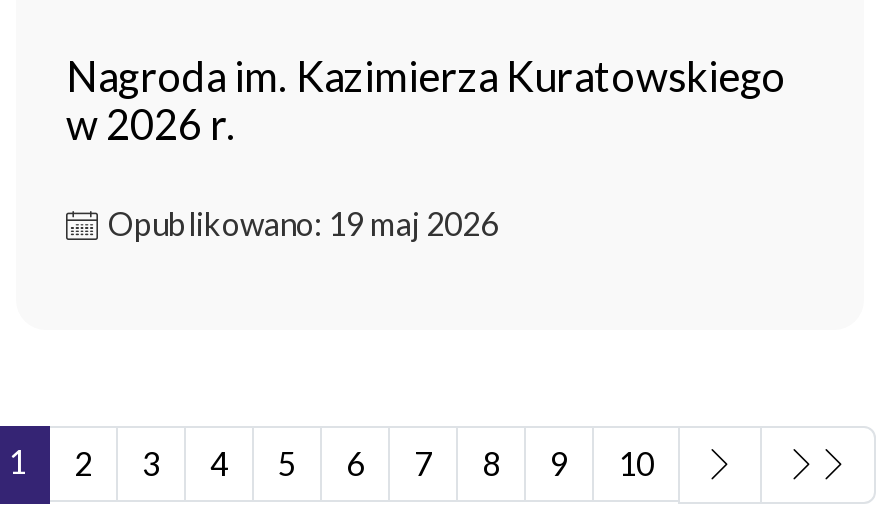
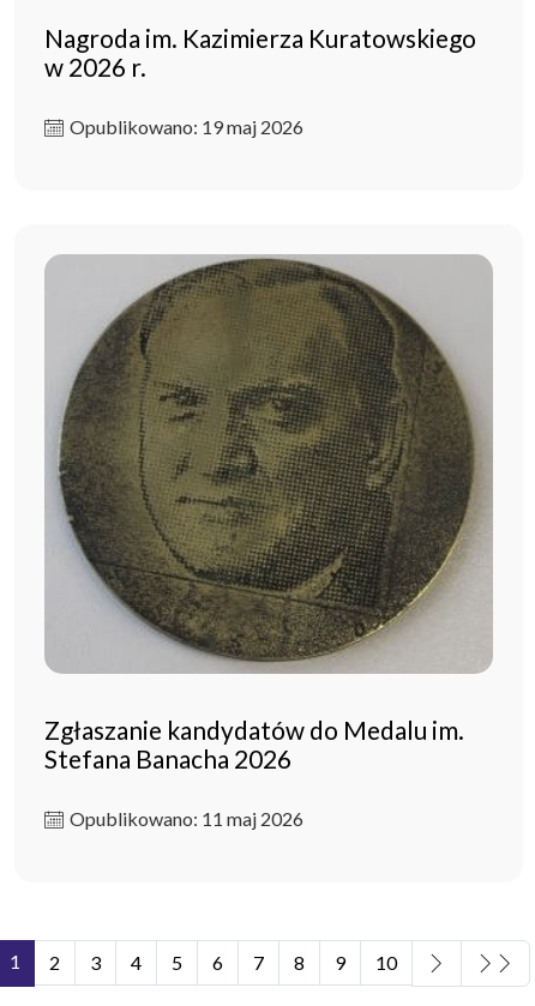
none -> [44,254,494,830] [image] | Zgłaszanie kandydatów do Medalu im. | Stefana Banacha 2026 | Opublikowano: 11 maj 2026

